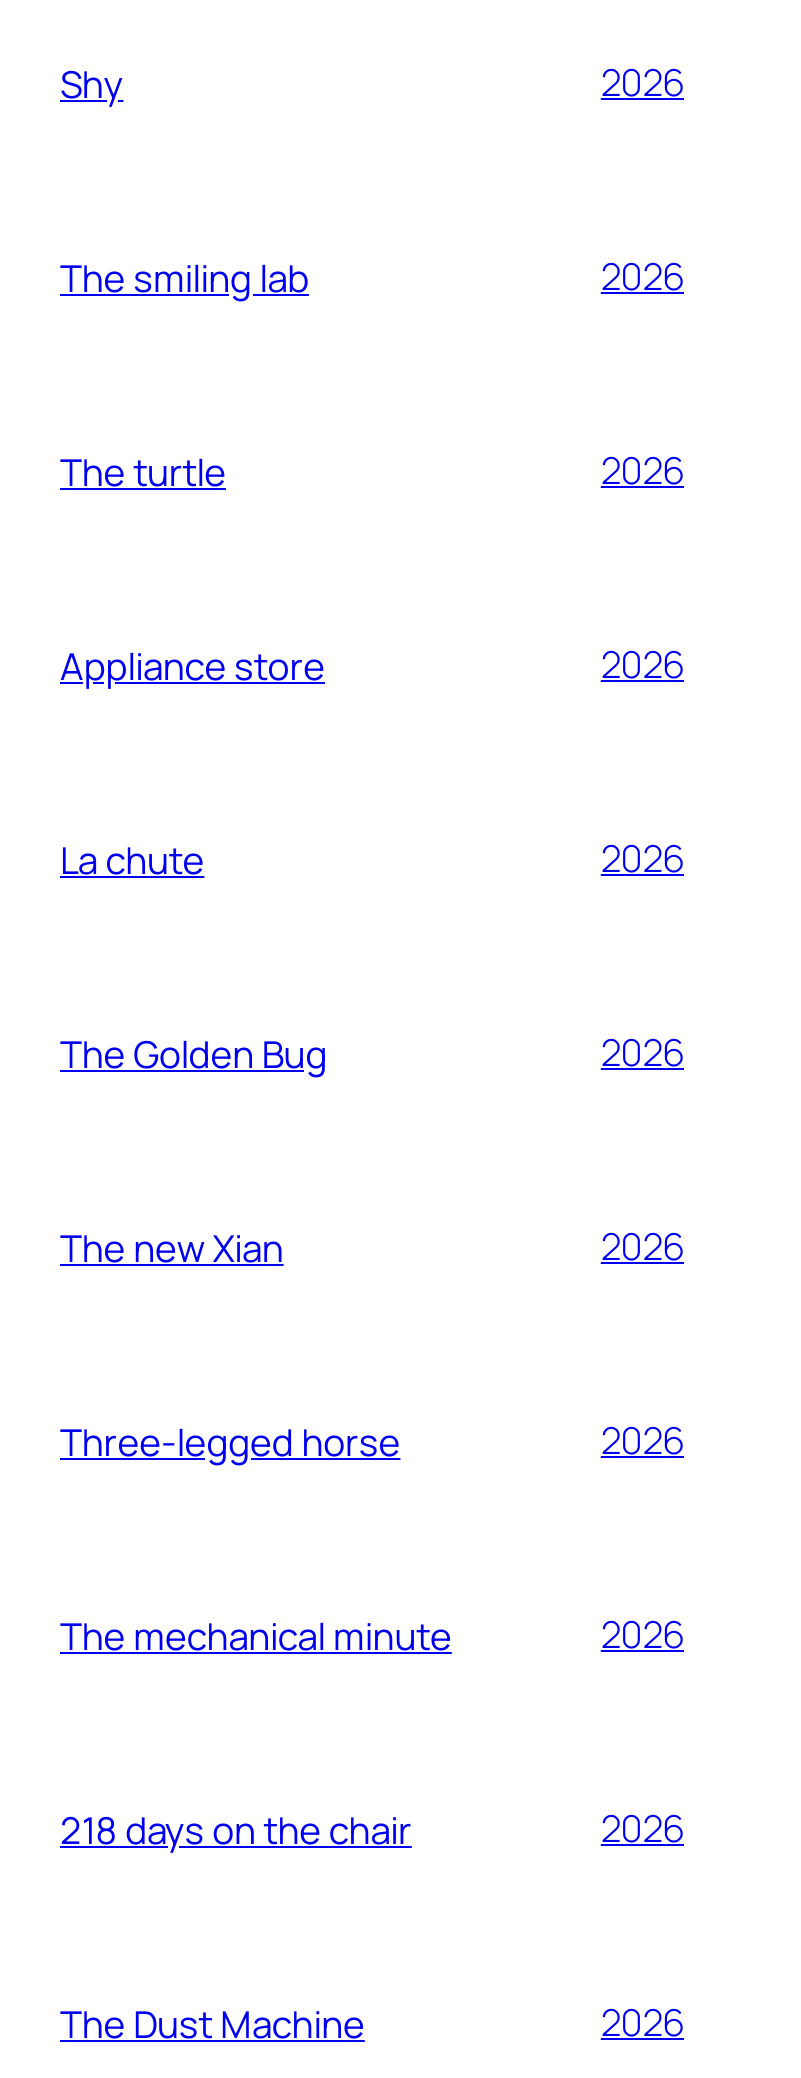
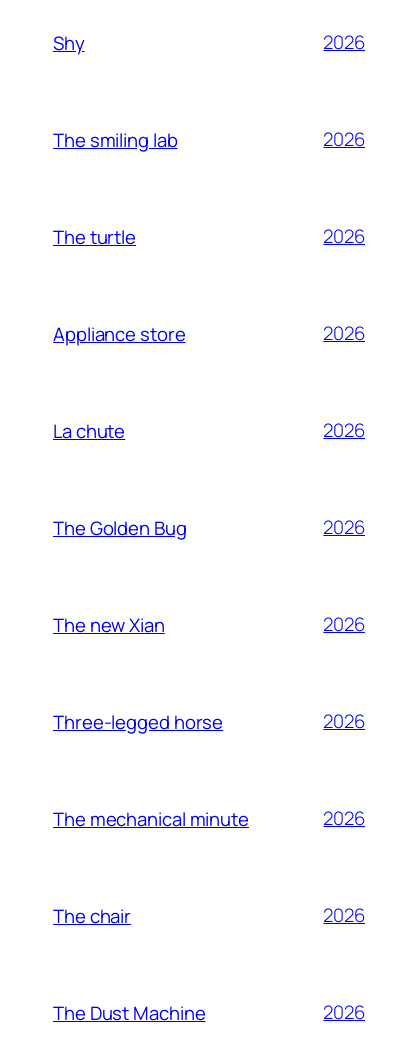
[60,1803,412,1855] 218 days on the chair -> [53,903,131,929] The chair

